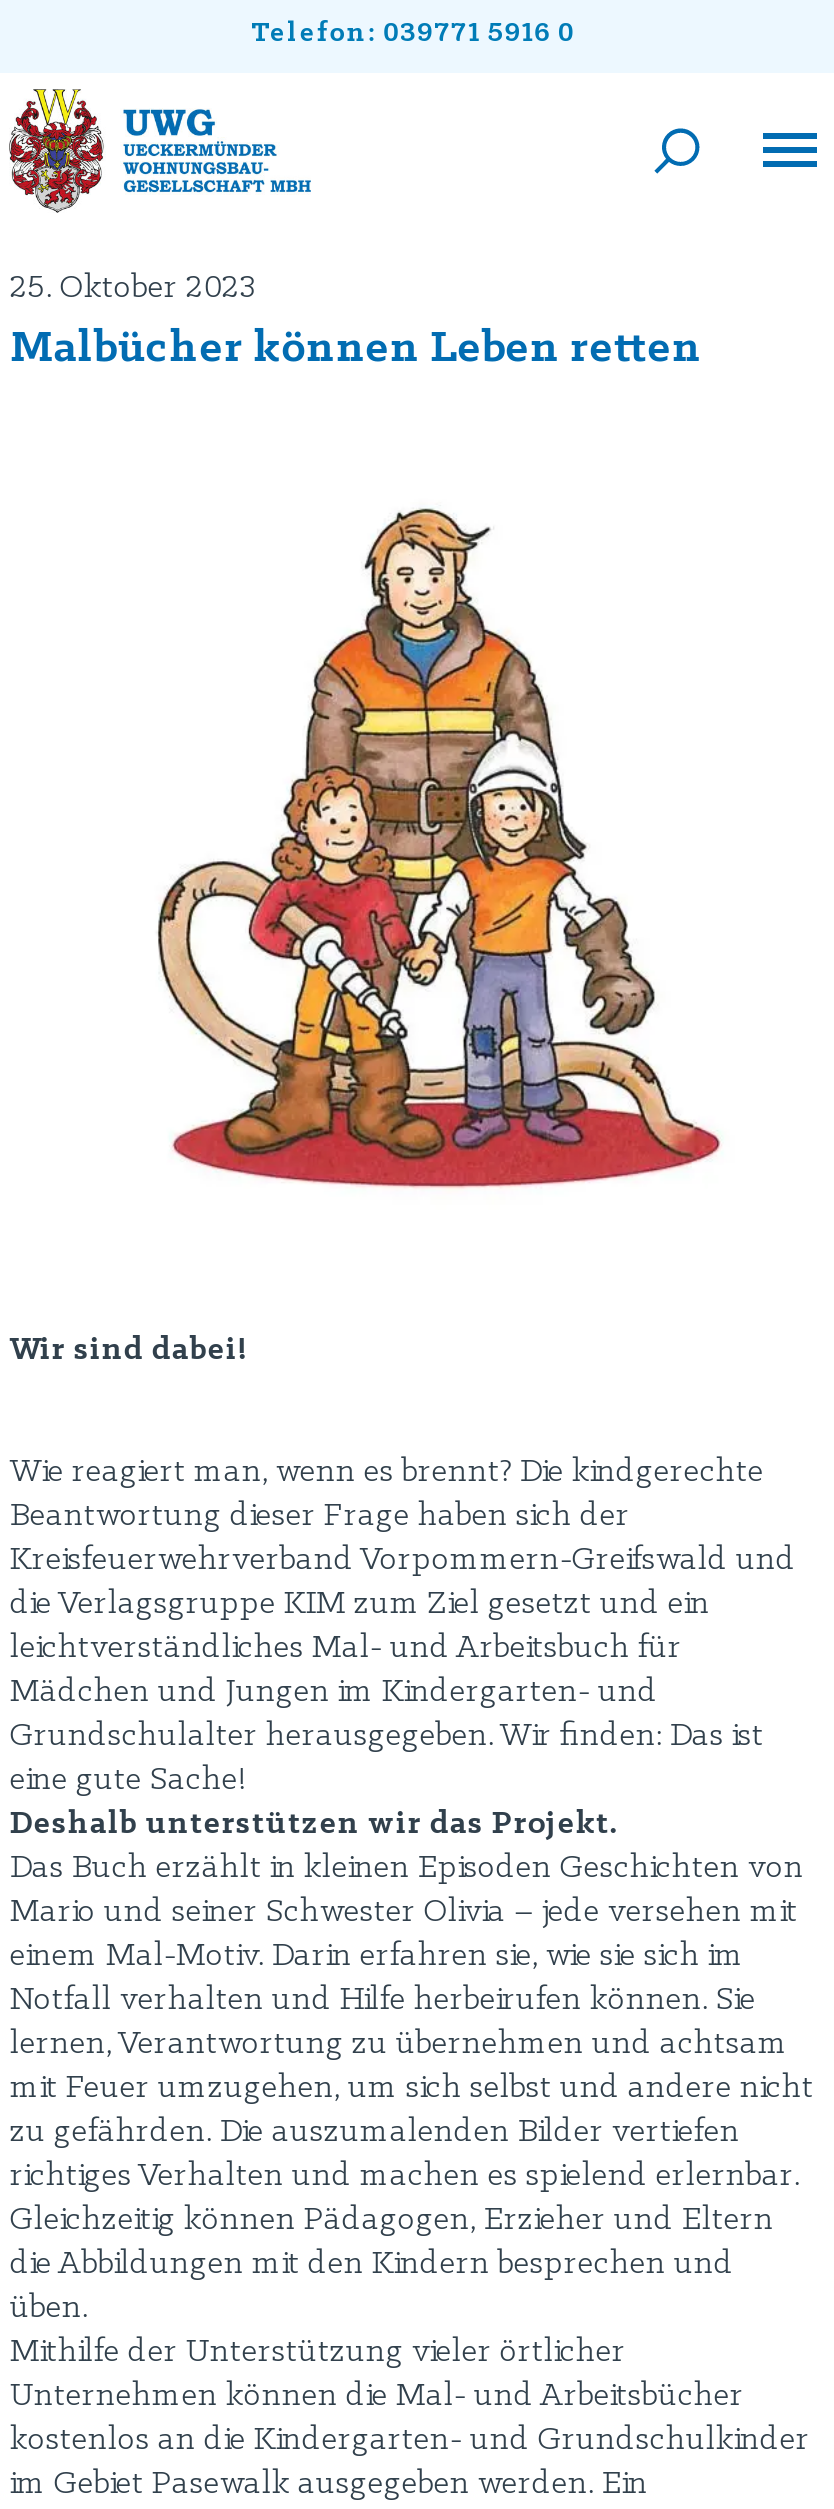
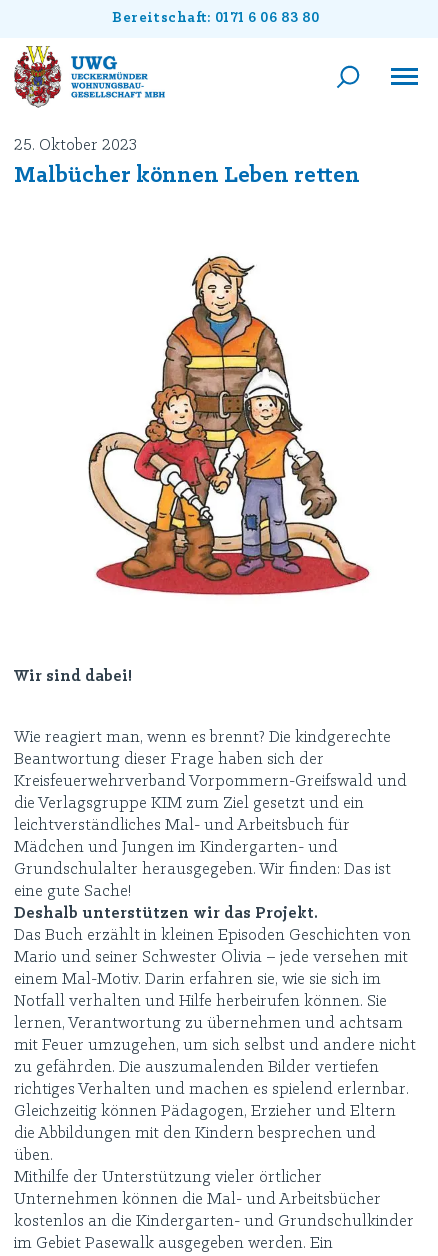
[251,19,575,49] Telefon: 039771 5916 0 -> [112,11,320,26] Bereitschaft: 0171 6 06 83 80

